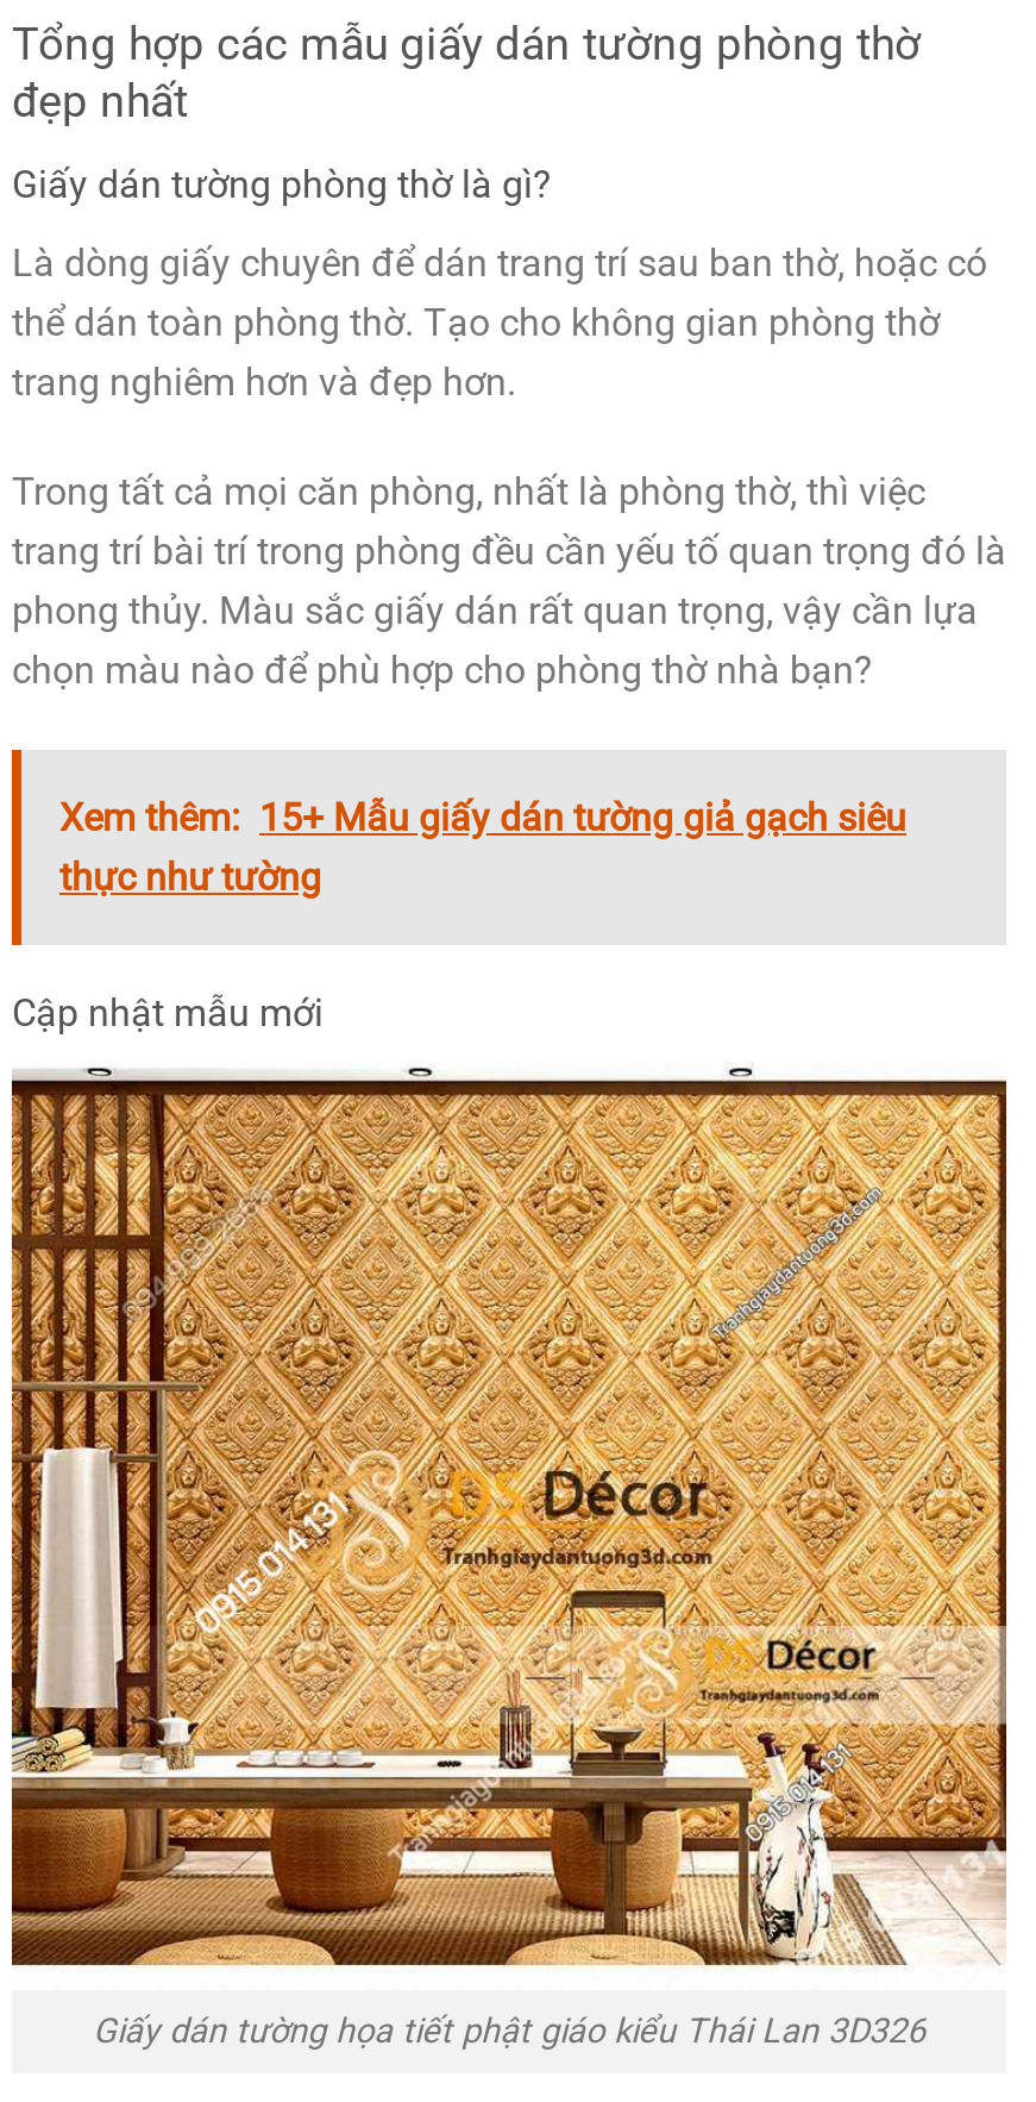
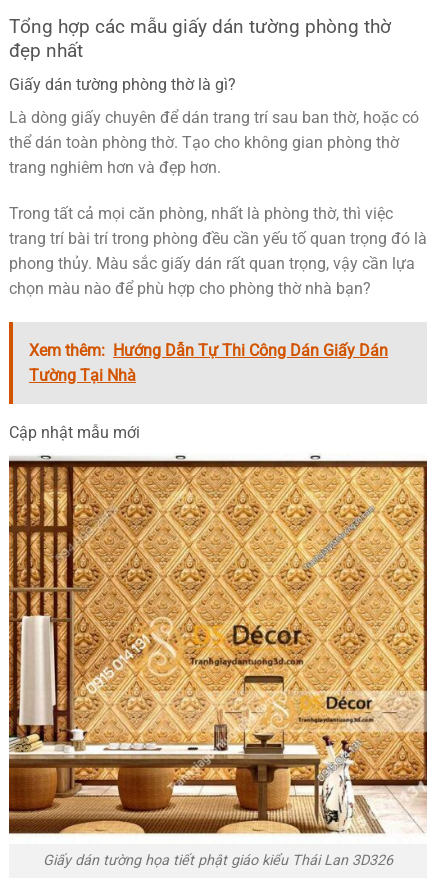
[59,795,906,899] Xem thêm: 15+ Mẫu giấy dán tường giả gạch siêu | thực như tường -> [29,341,388,385] Xem thêm: Hướng Dẫn Tự Thi Công Dán Giấy Dán | Tường Tại Nhà

